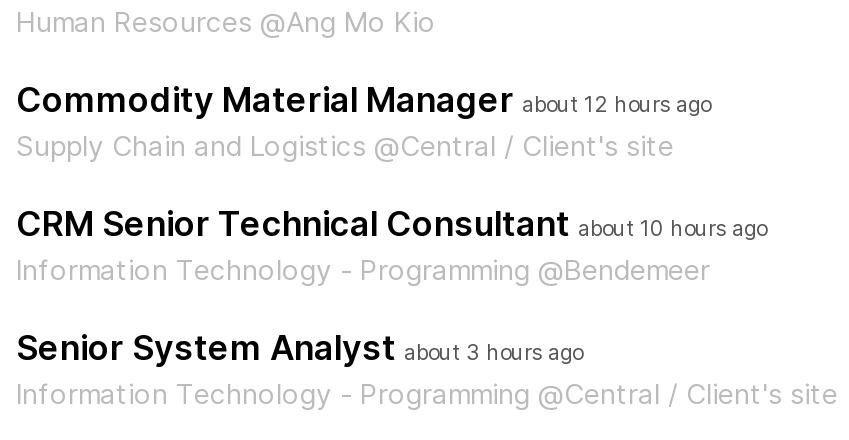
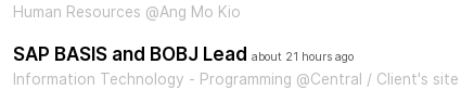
[16,80,766,368] Commodity Material Manager about 12 hours ago | Supply Chain and Logistics @Central / Client's site | CRM Senior Technical Consultant about 10 hours ago | Information Technology - Programming @Bendemeer | Senior System Analyst about 3 hours ago -> [13,44,354,65] SAP BASIS and BOBJ Lead about 21 hours ago

